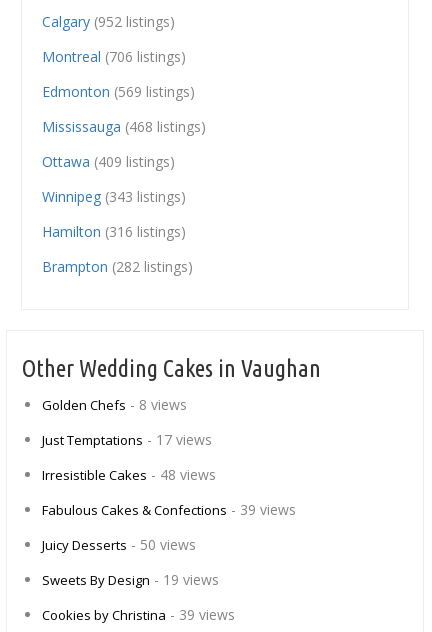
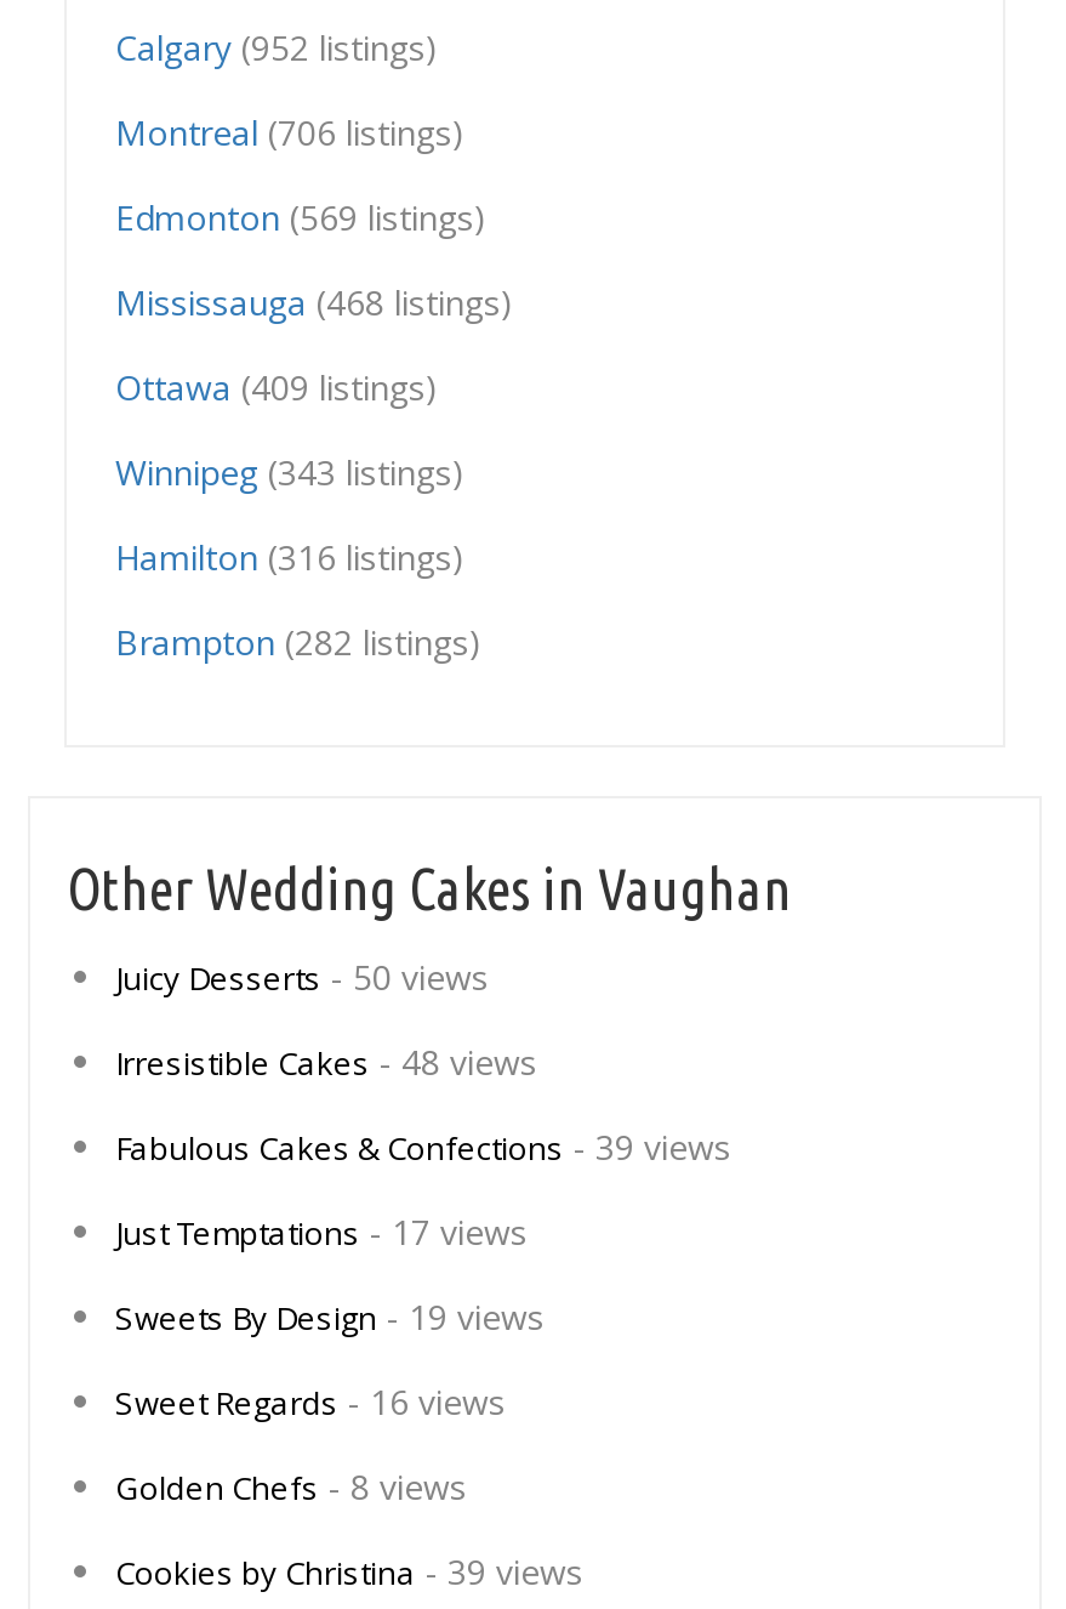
moved [42,395,187,414] -> [115,1463,467,1509]: Golden Chefs - 8 views
moved [42,430,212,449] -> [115,1208,528,1254]: Just Temptations - 17 views
moved [42,465,296,519] -> [115,1038,731,1169]: Irresistible Cakes - 48 views | Fabulous Cakes & Confections - 39 views
moved [42,535,196,554] -> [115,953,489,999]: Juicy Desserts - 50 views
moved [42,570,219,589] -> [115,1293,545,1339]: Sweets By Design - 19 views
none -> [115,1378,506,1424] Sweet Regards - 16 views

